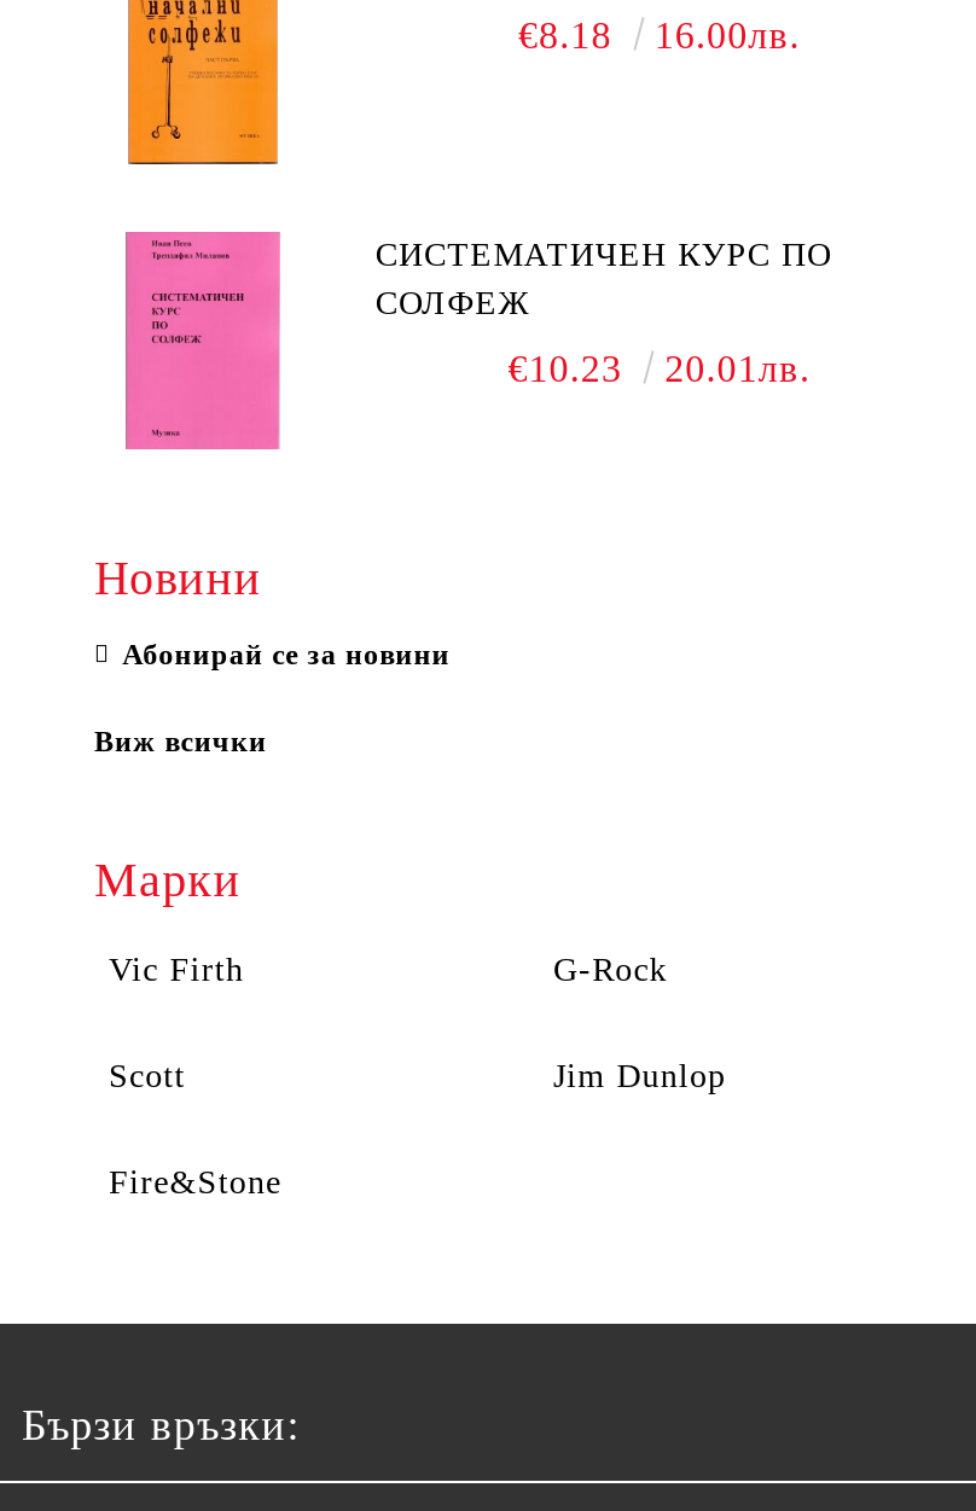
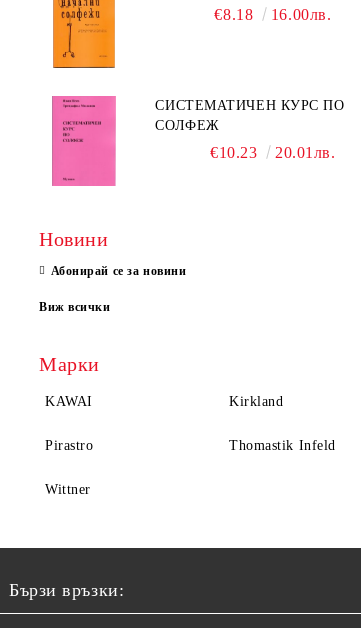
[109,952,668,988] Vic Firth | G-Rock -> [45,394,283,409] KAWAI | Kirkland
[109,1058,726,1094] Scott | Jim Dunlop -> [45,438,336,453] Pirastro | Thomastik Infeld
[109,1164,282,1201] Fire&Stone -> [45,482,91,497] Wittner

